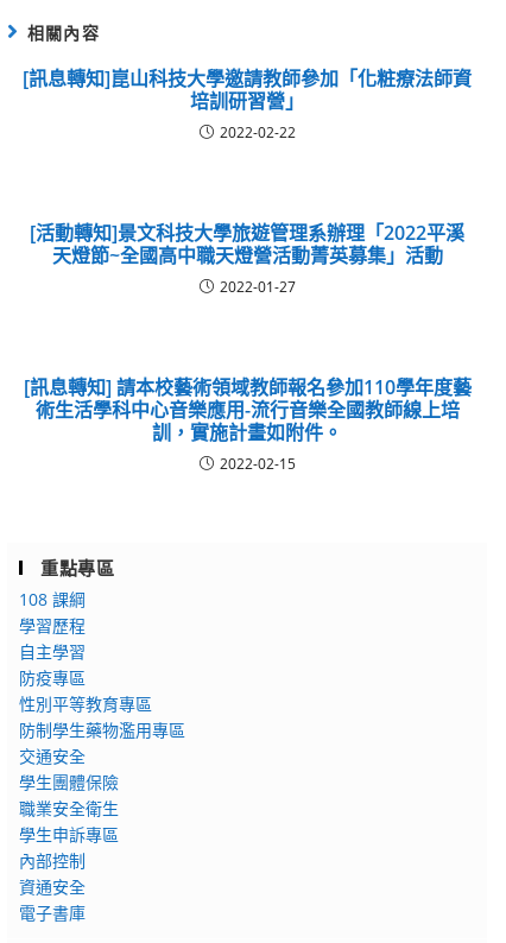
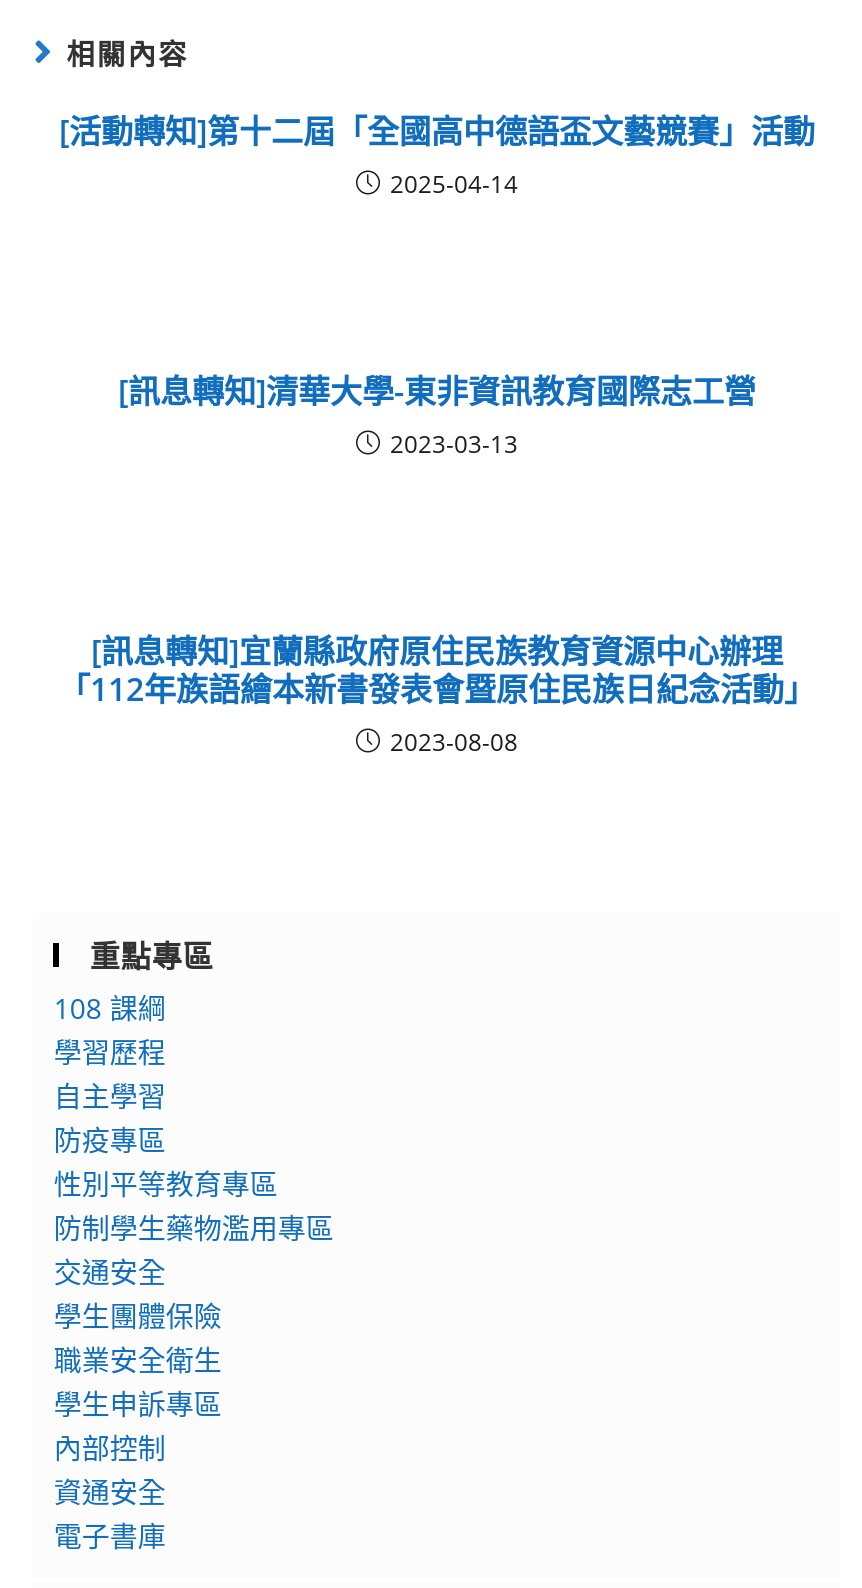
[23,65,472,143] [訊息轉知]崑山科技大學邀請教師參加「化粧療法師資 | 培訓研習營」 | 2022-02-22 -> [59,109,815,201] [活動轉知]第十二屆「全國高中德語盃文藝競賽」活動 | 2025-04-14
[30,220,464,297] [活動轉知]景文科技大學旅遊管理系辦理「2022平溪 | 天燈節~全國高中職天燈營活動菁英募集」活動 | 2022-01-27 -> [118,369,756,461] [訊息轉知]清華大學-東非資訊教育國際志工營 | 2023-03-13
[23,374,471,474] [訊息轉知] 請本校藝術領域教師報名參加110學年度藝 | 術生活學科中心音樂應用-流行音樂全國教師線上培 | 訓，實施計畫如附件。 | 2022-02-15 -> [58,629,816,759] [訊息轉知]宜蘭縣政府原住民族教育資源中心辦理 | 「112年族語繪本新書發表會暨原住民族日紀念活動」 | 2023-08-08

